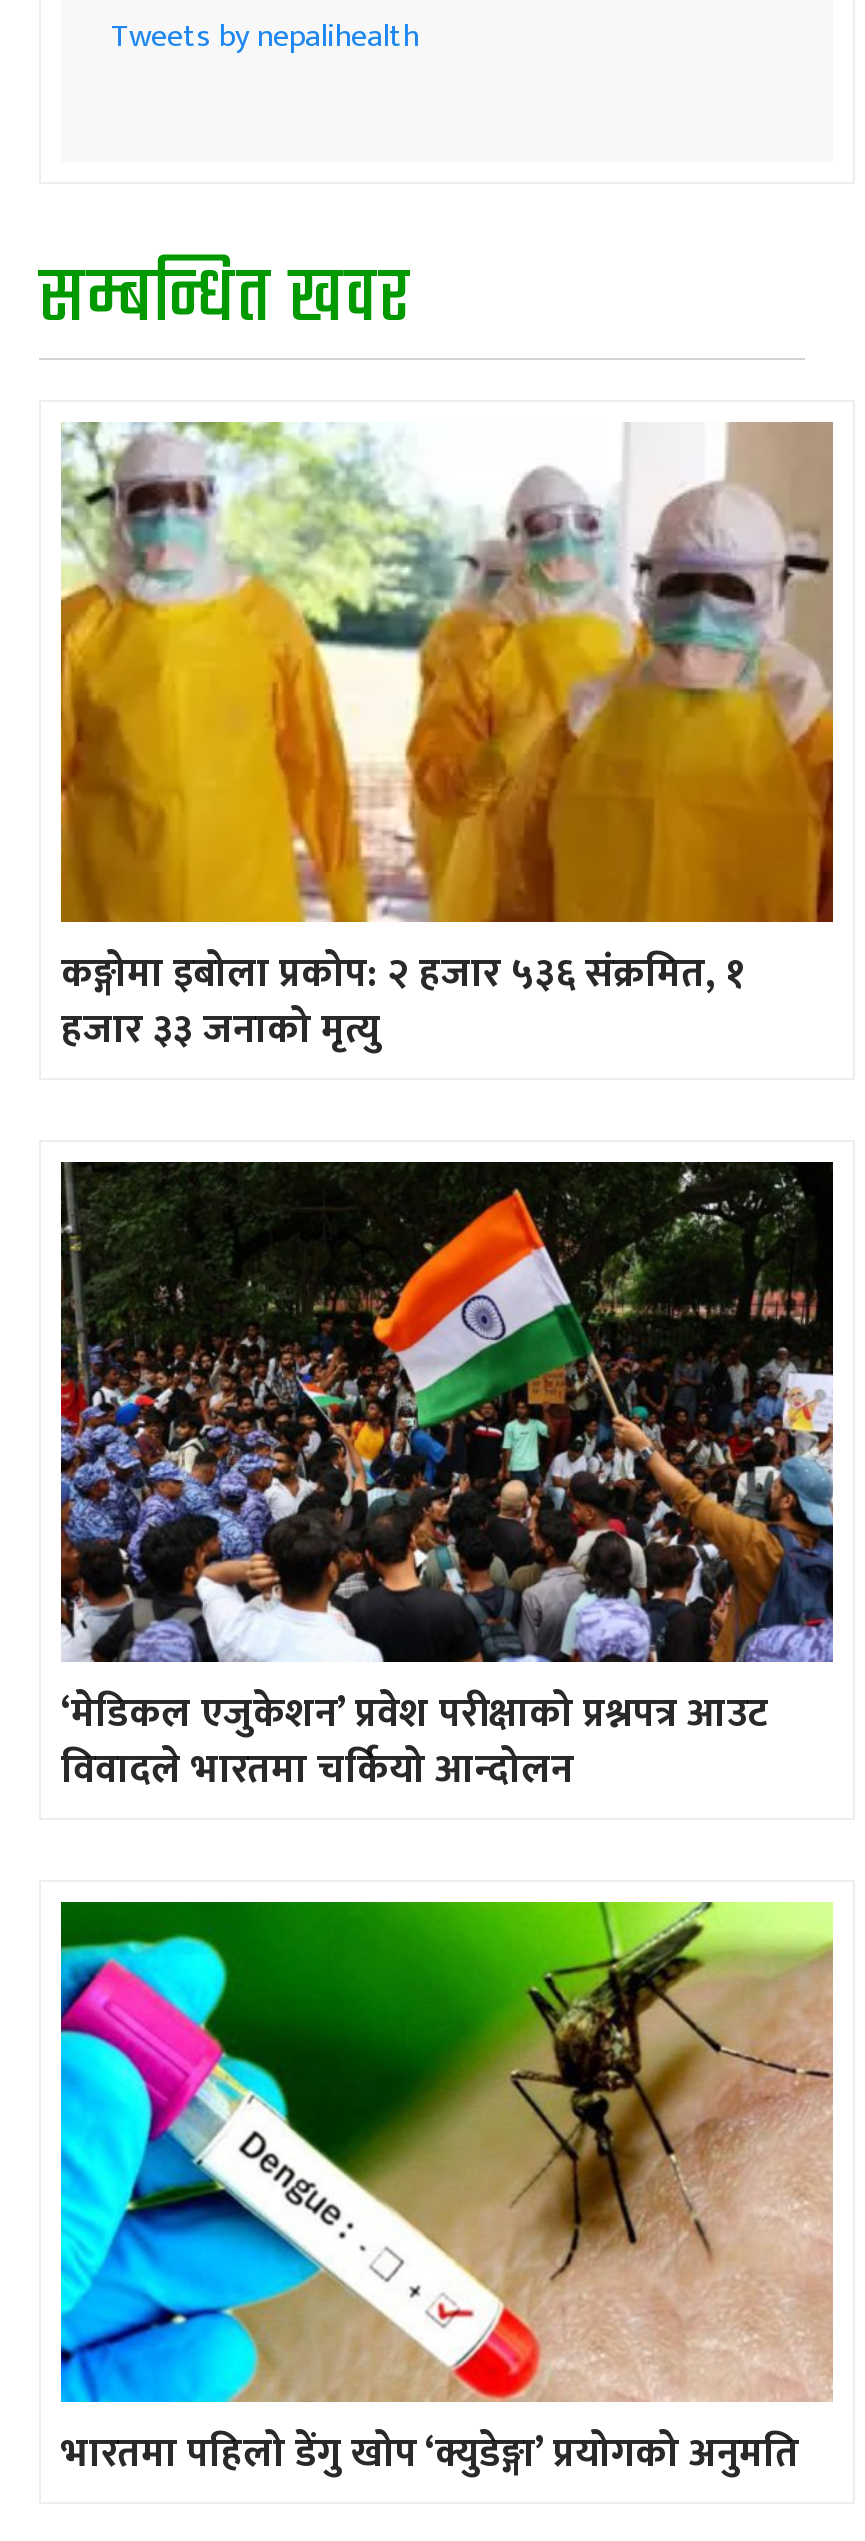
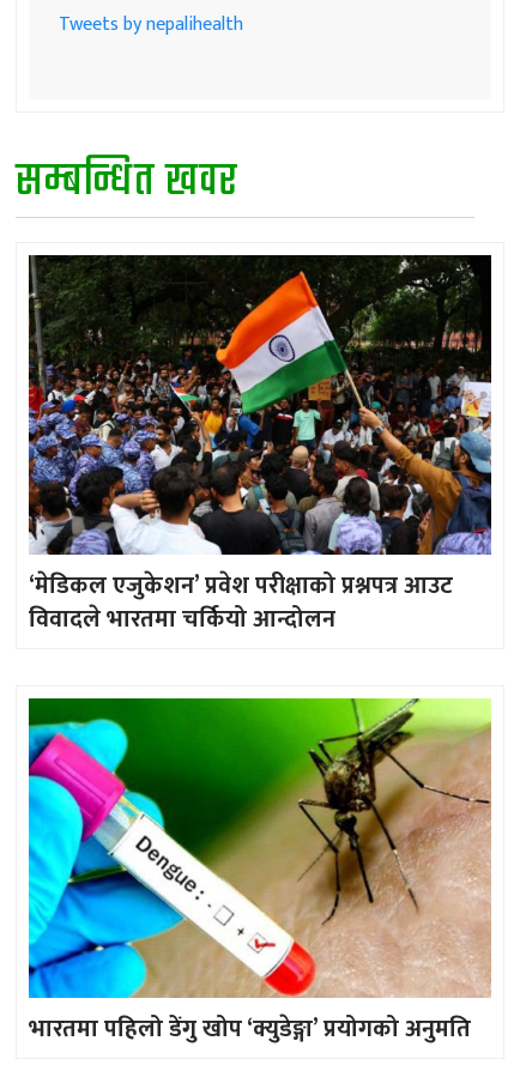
[59,421,835,1065] [image] | कङ्गोमा इबोला प्रकोप: २ हजार ५३६ संक्रमित, १ | हजार ३३ जनाको मृत्यु -> none

